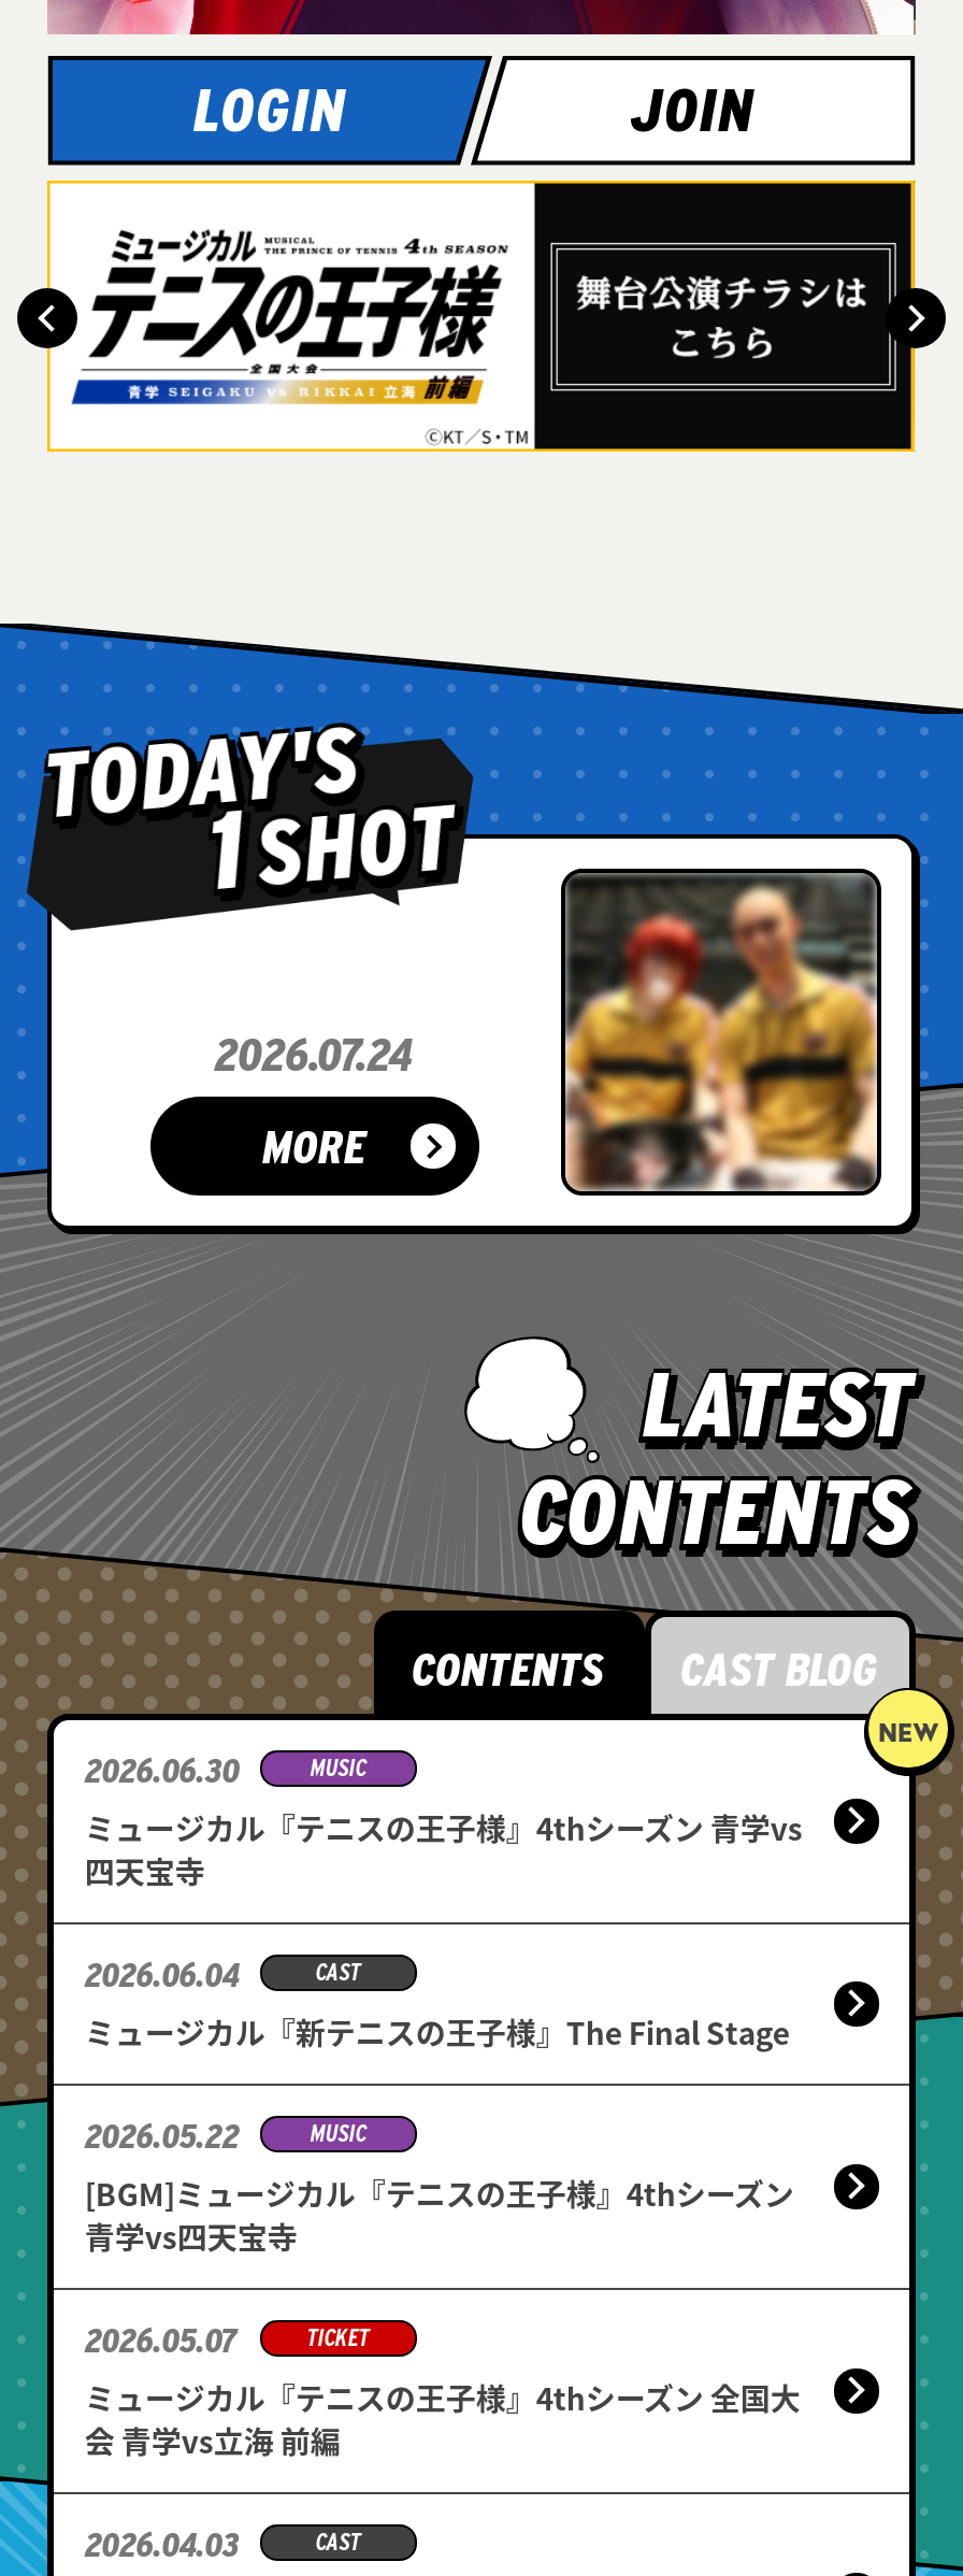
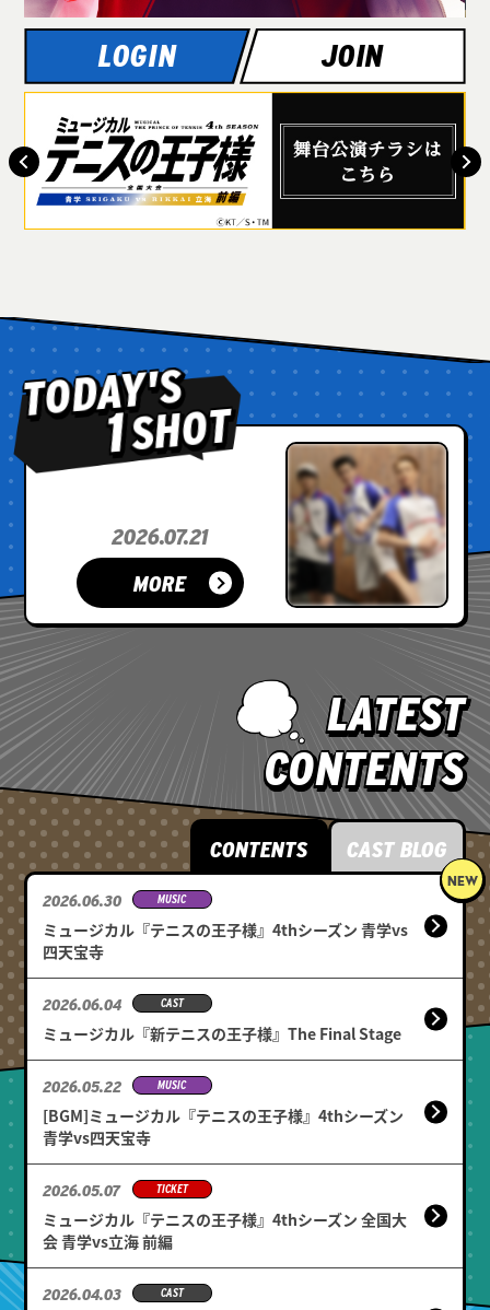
[565,871,877,1193] [image] -> [287,444,446,607] [image]
[215,1028,414,1082] 2026.07.24 -> [111,523,209,550] 2026.07.21

